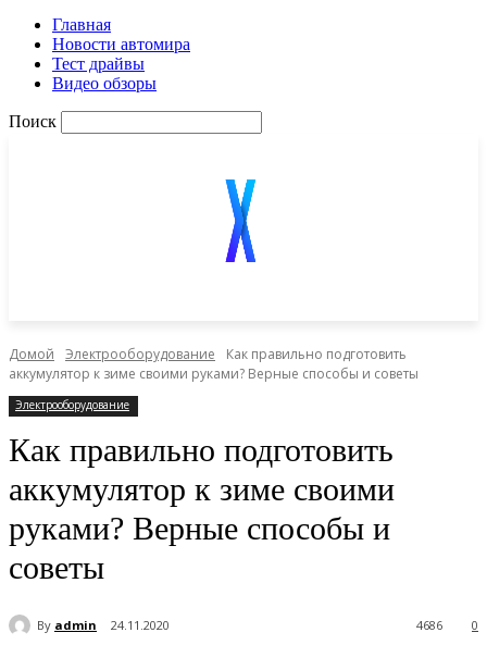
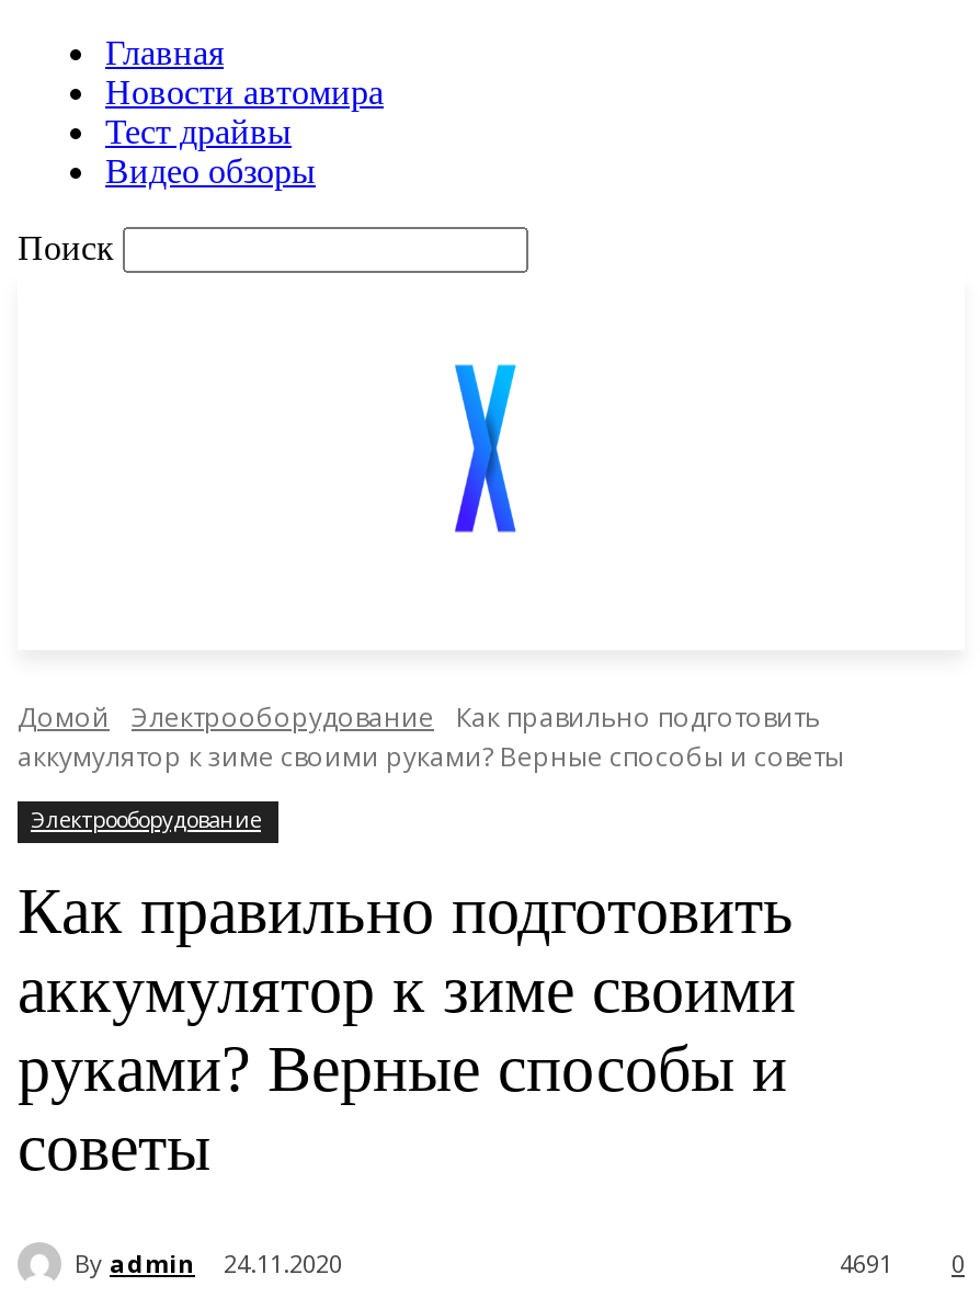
[416,617,478,633] 4686 0 -> [840,1247,965,1280] 4691 0

